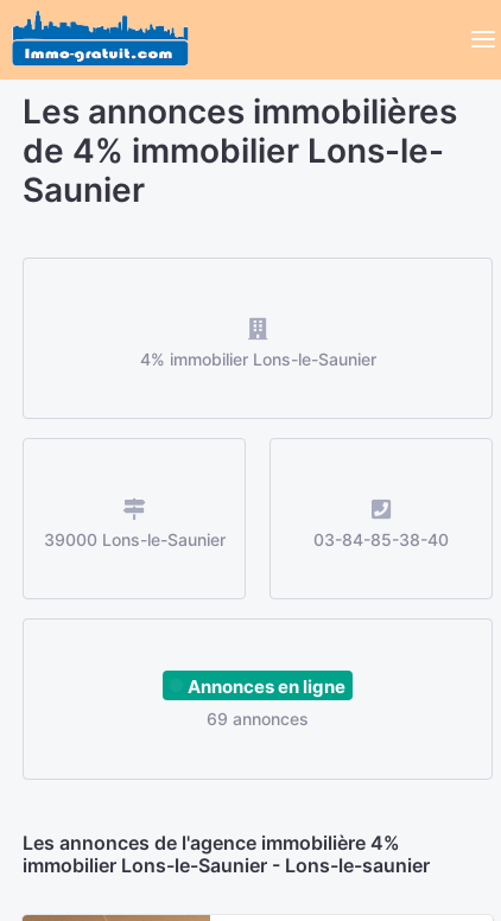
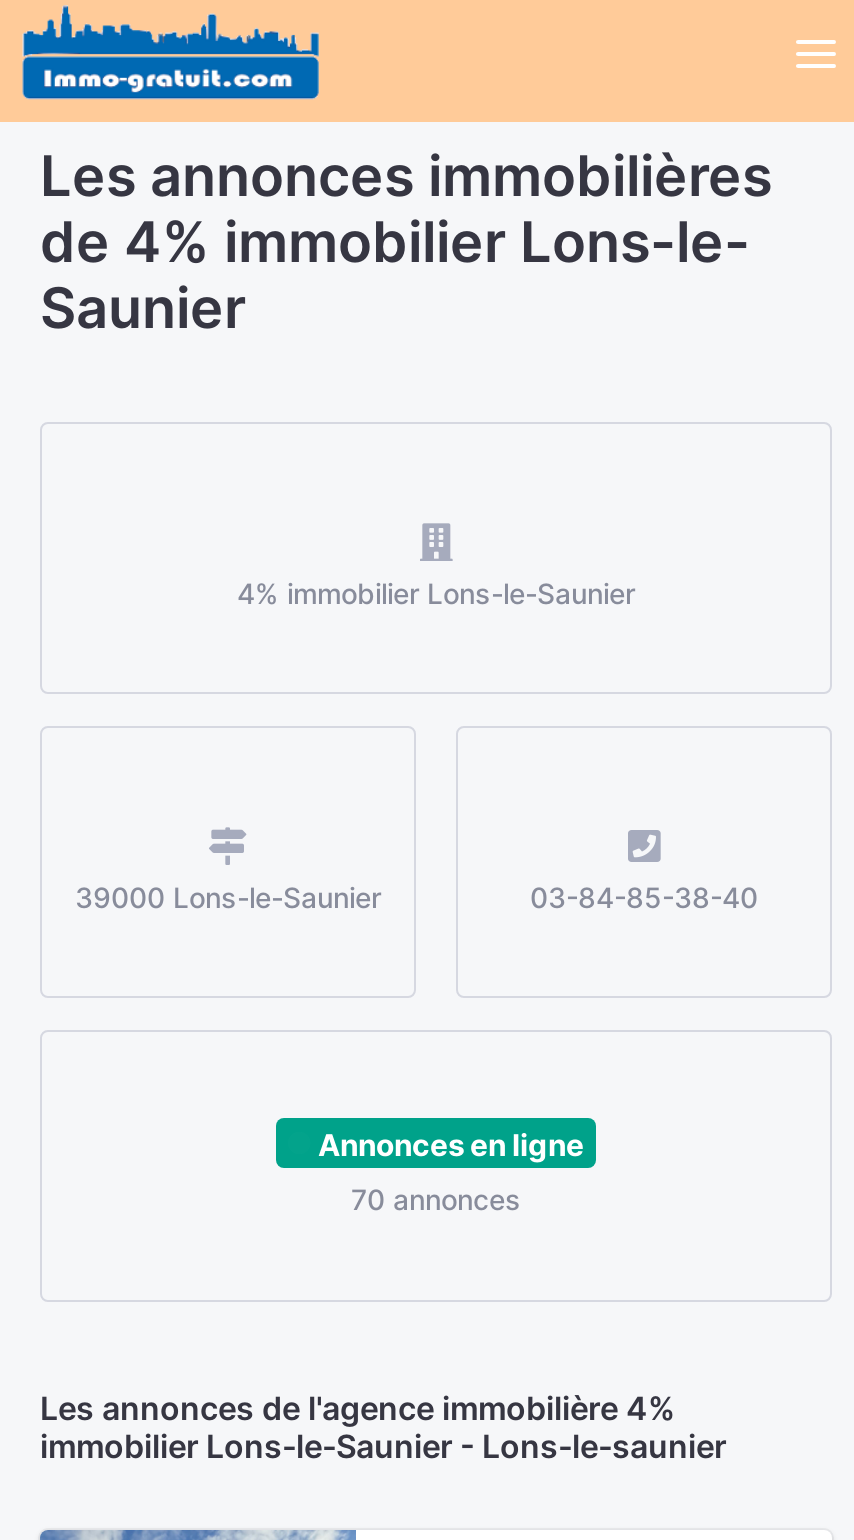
[207,708,309,728] 69 annonces -> [351,1181,521,1215] 70 annonces

